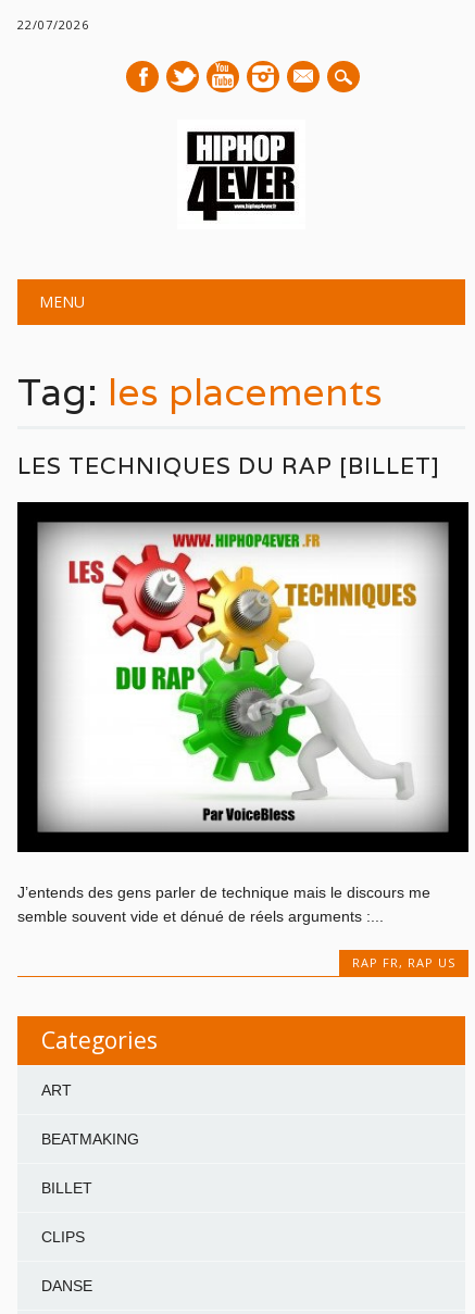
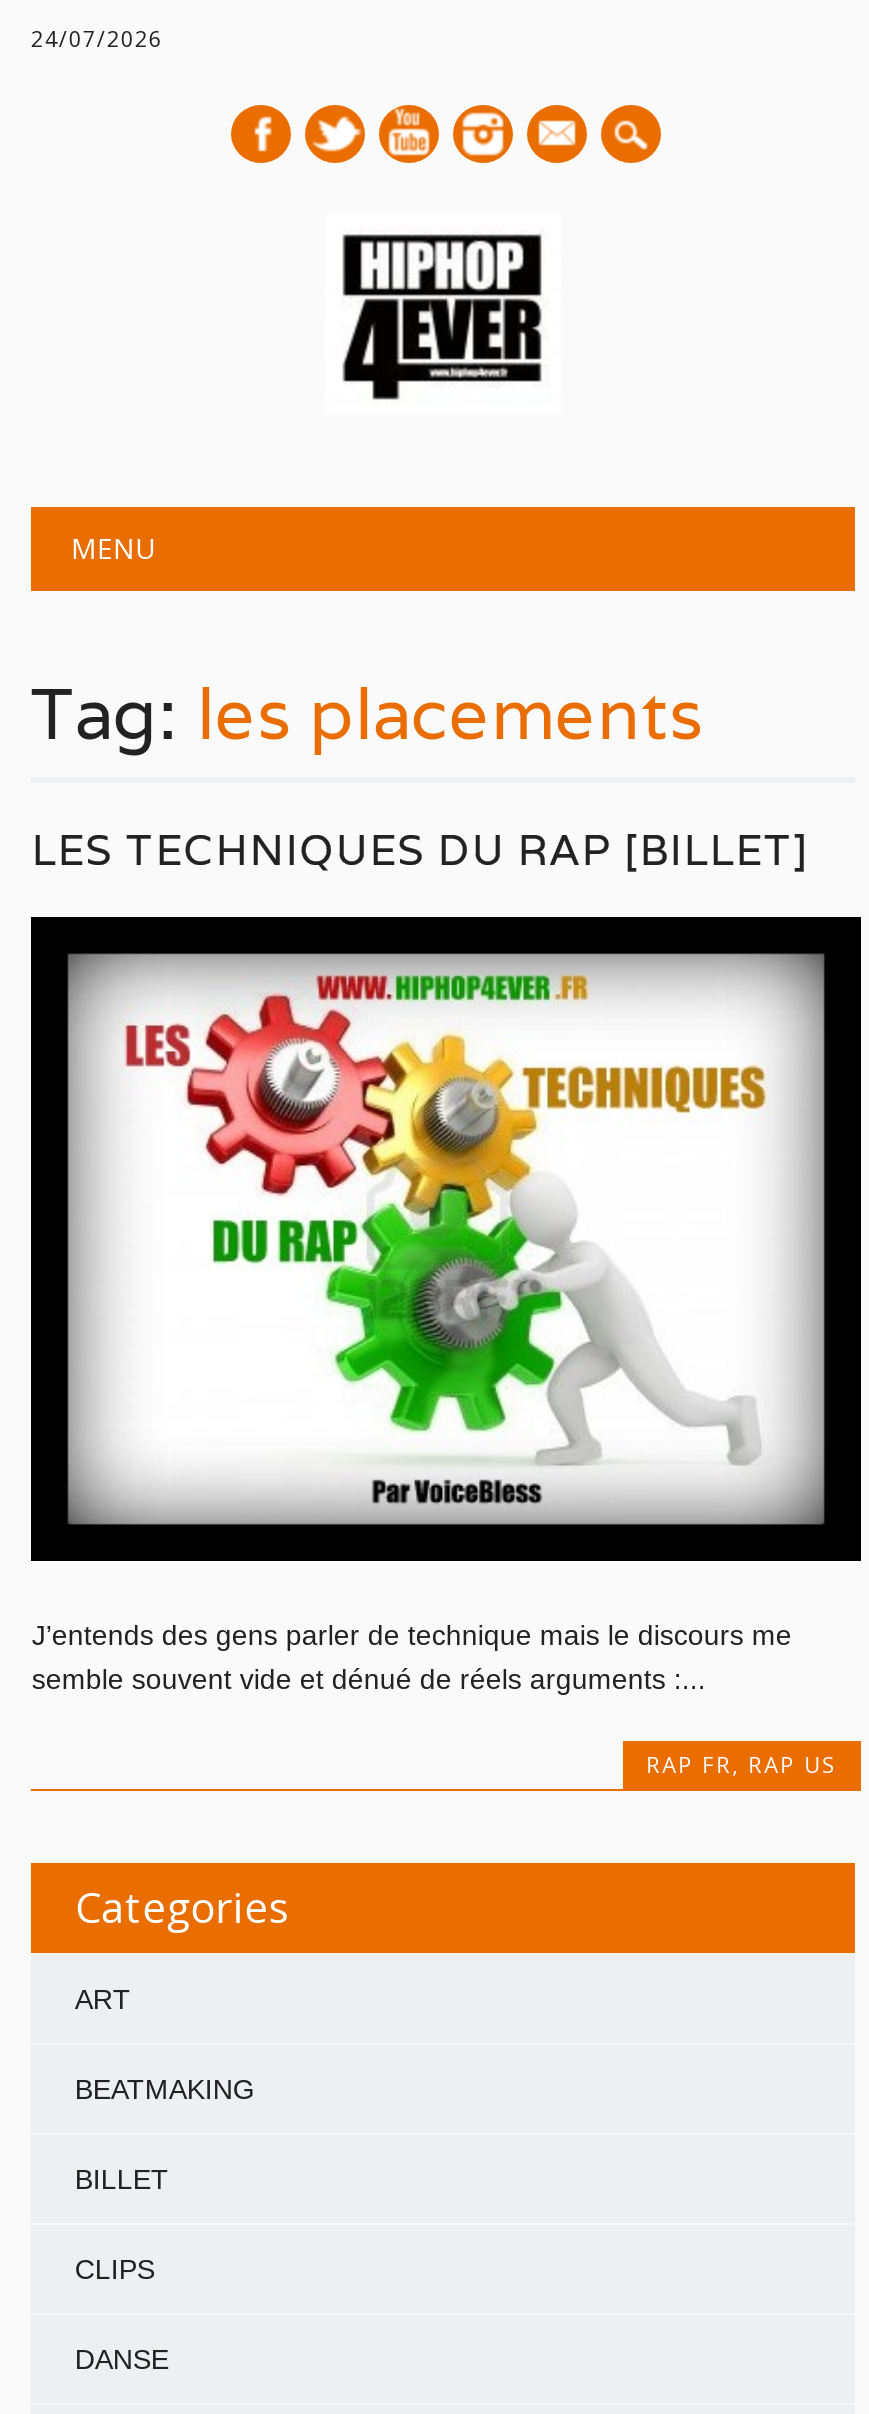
[17,16,89,33] 22/07/2026 -> [31,23,163,53] 24/07/2026

